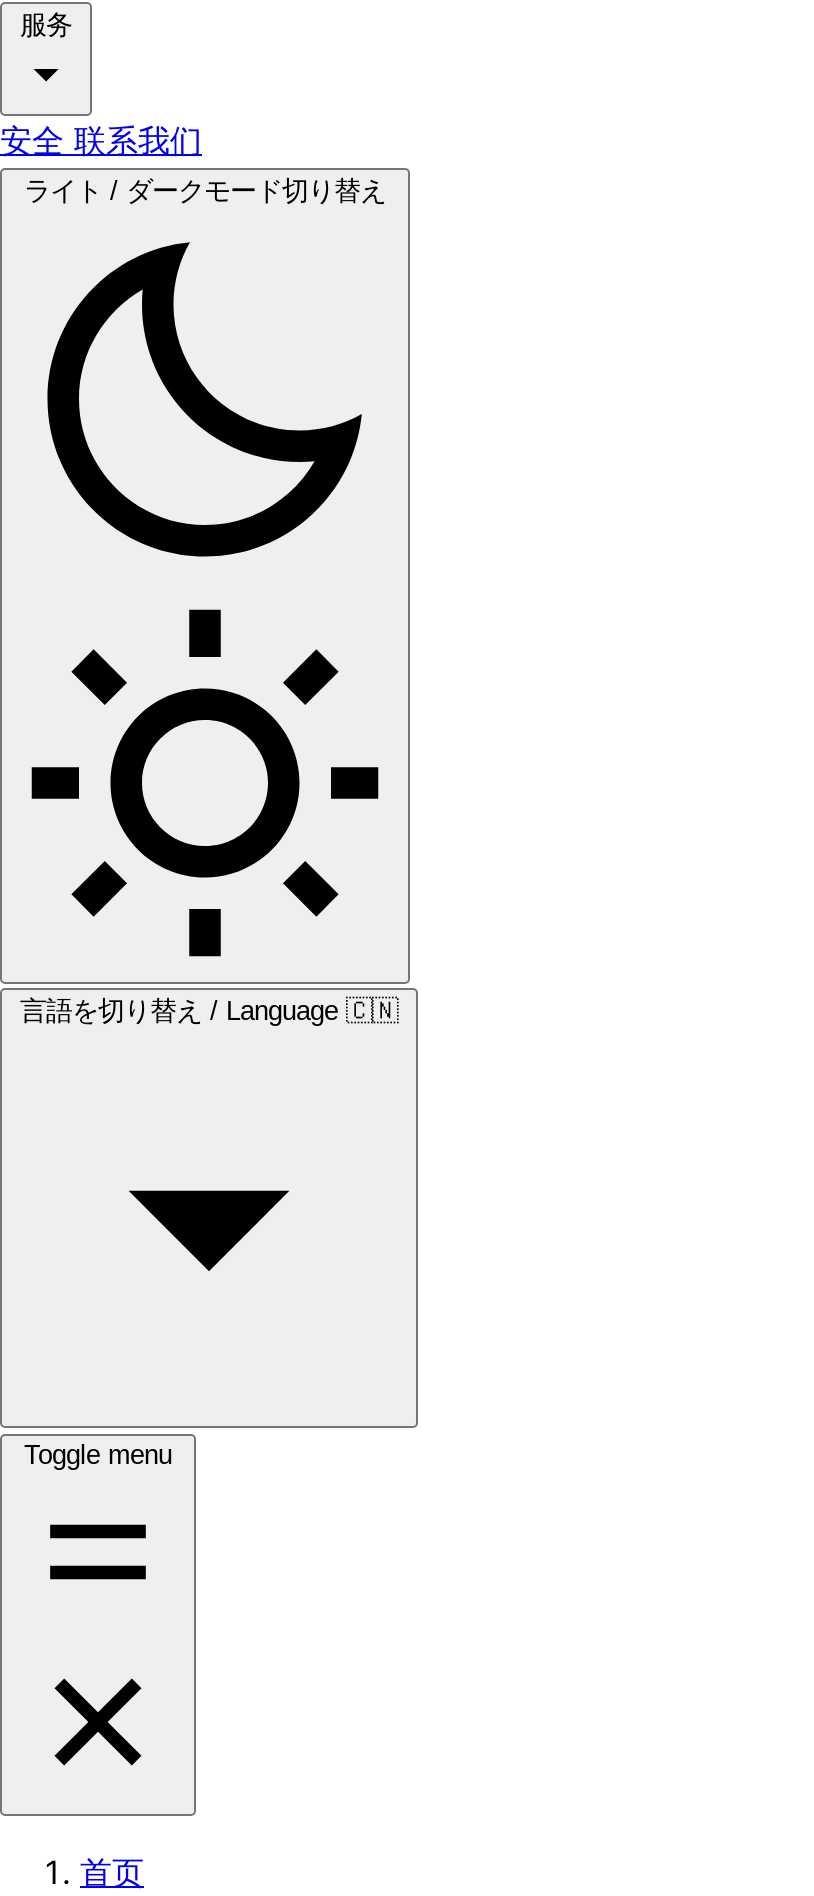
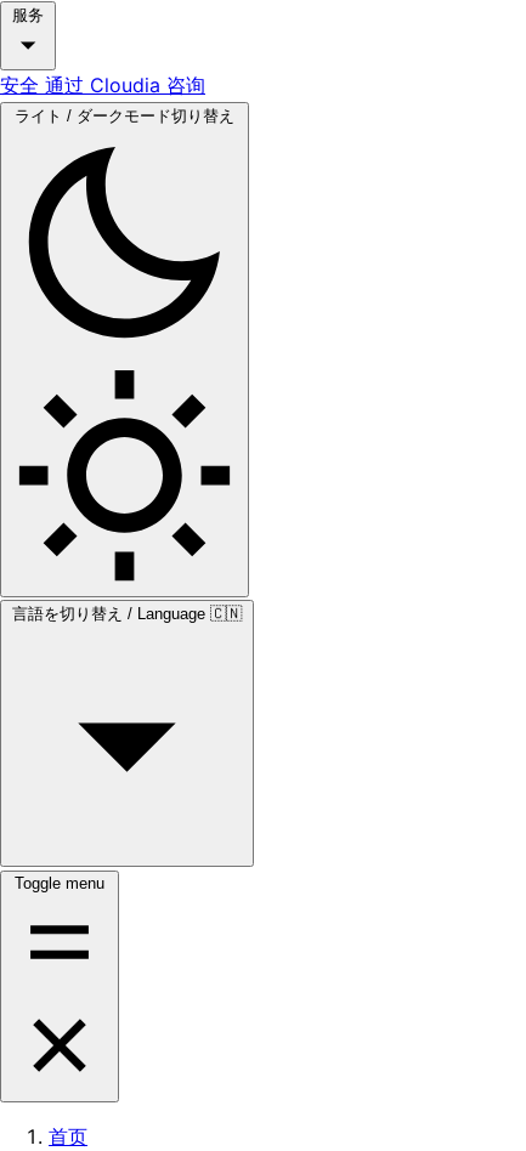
[0,120,202,160] 安全联系我们 -> [0,73,205,97] 安全通过 Cloudia 咨询

